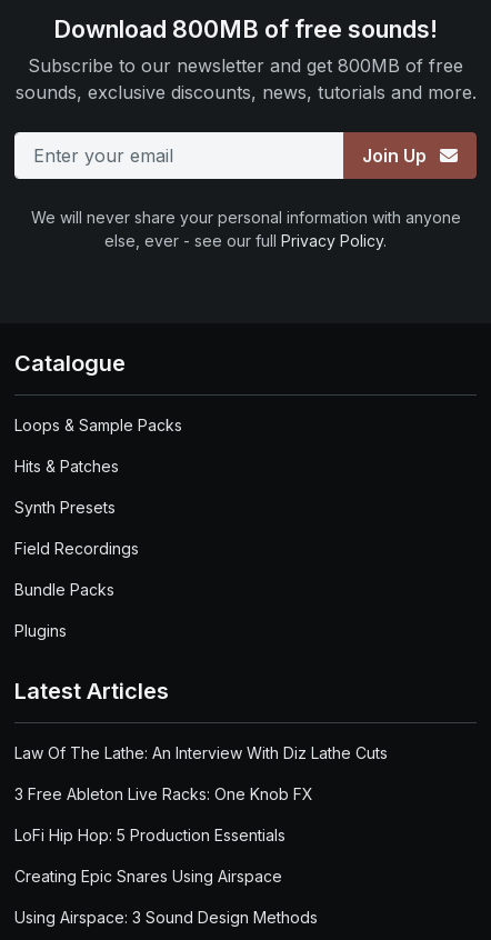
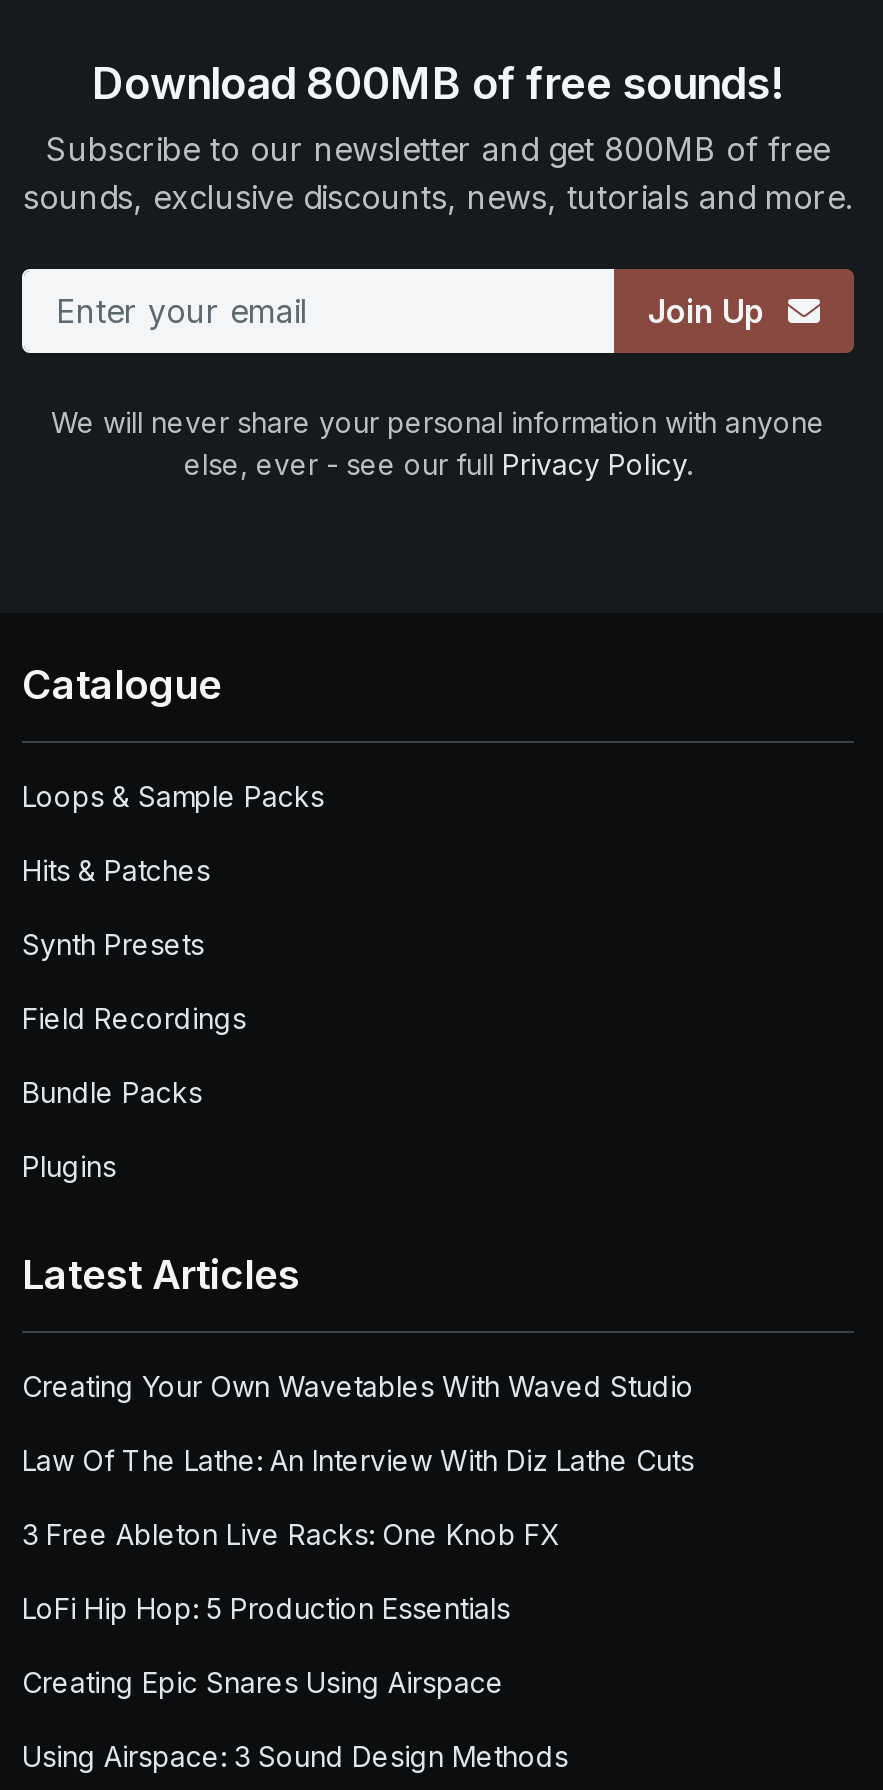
none -> [22,1369,694,1403] Creating Your Own Wavetables With Waved Studio

